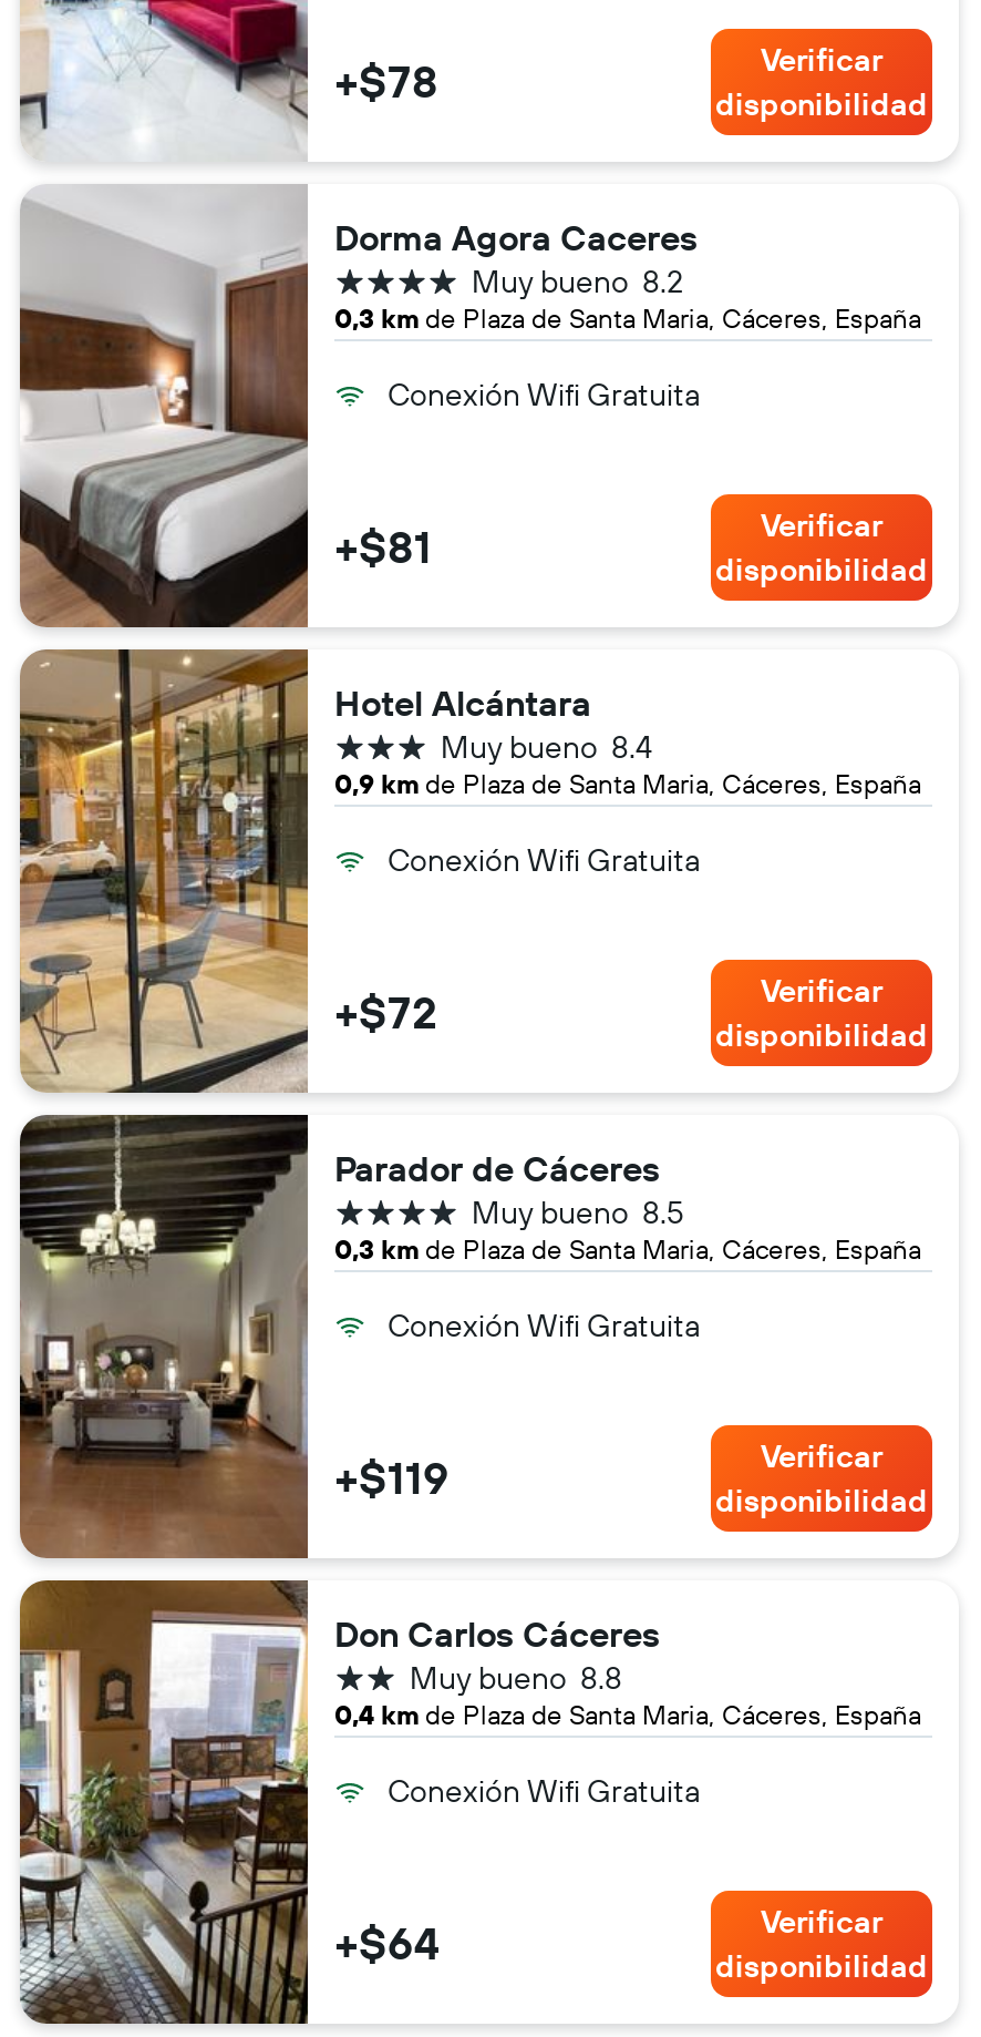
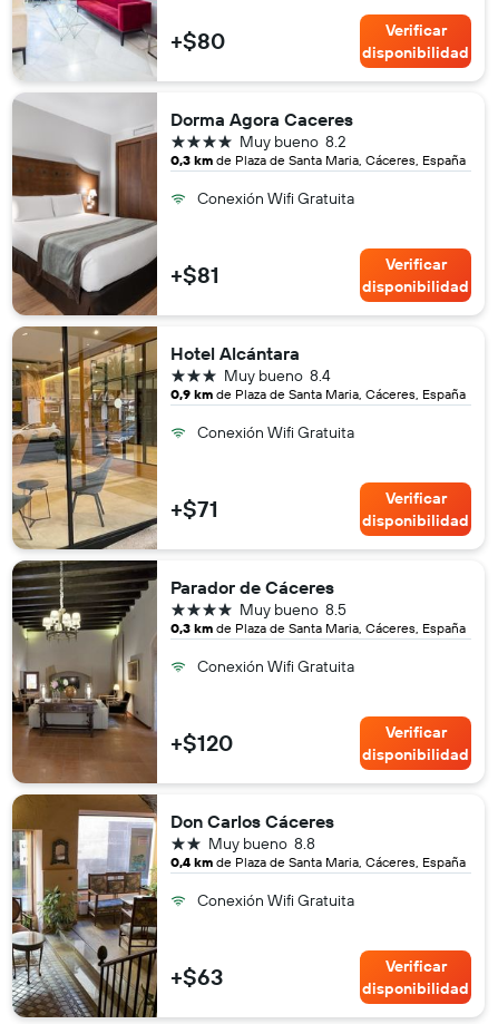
[334,53,438,109] +$78 -> [170,27,225,55] +$80
[334,984,436,1040] +$72 -> [170,495,218,523] +$71
[334,1450,450,1505] +$119 -> [170,729,233,757] +$120
[334,1915,438,1971] +$64 -> [170,963,224,991] +$63

